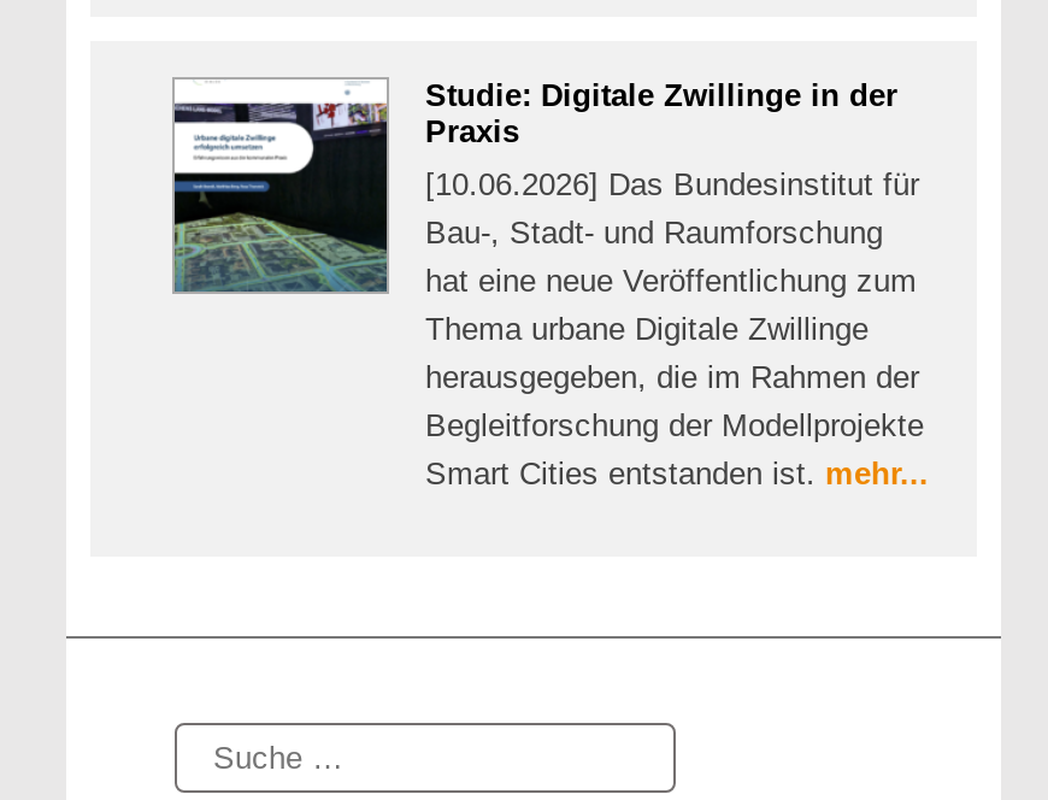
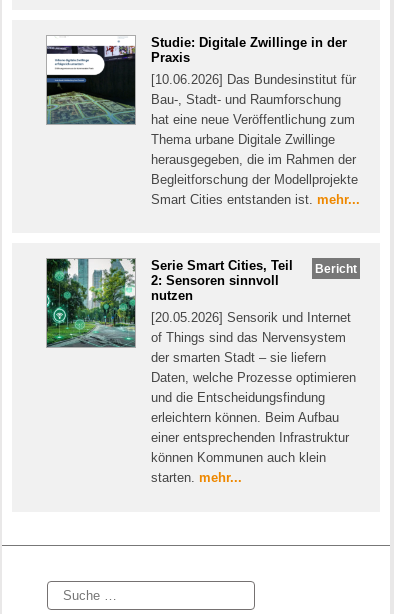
none -> [45,257,357,485] [image] | Bericht | Serie Smart Cities, Teil | 2: Sensoren sinnvoll | nutzen | [20.05.2026] Sensorik und Internet | of Things sind das Nervensystem | der smarten Stadt – sie liefern | Daten, welche Prozesse optimieren | und die Entscheidungsfindung | erleichtern können. Beim Aufbau | einer entsprechenden Infrastruktur | können Kommunen auch klein | starten. mehr...

